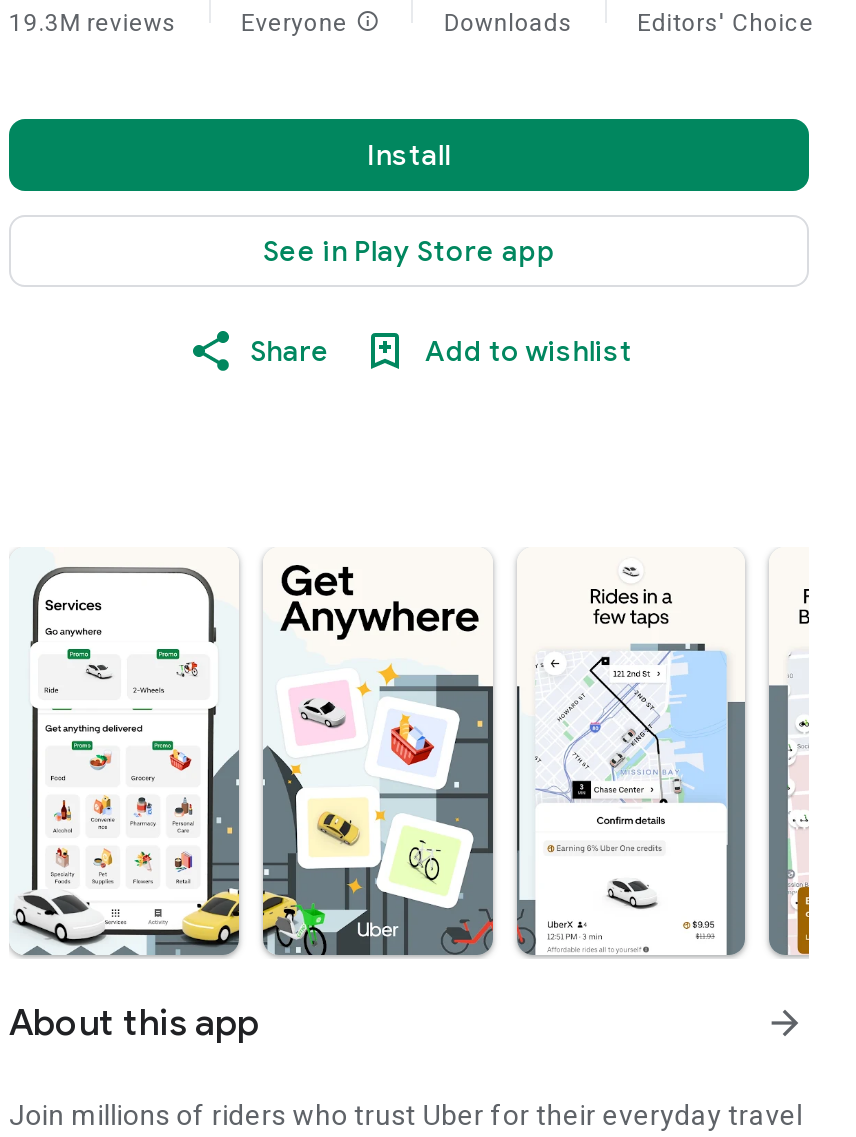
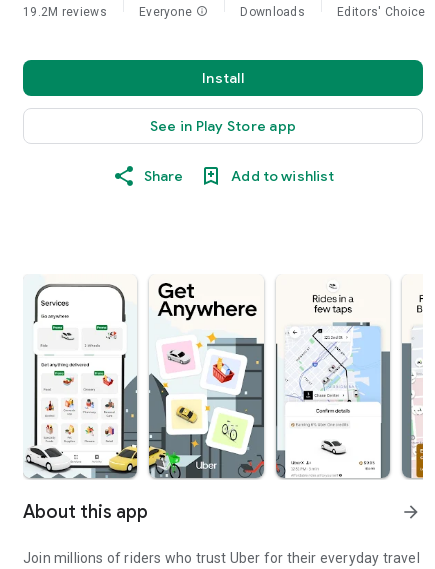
[9,9,177,37] 19.3M reviews -> [23,5,107,19] 19.2M reviews

